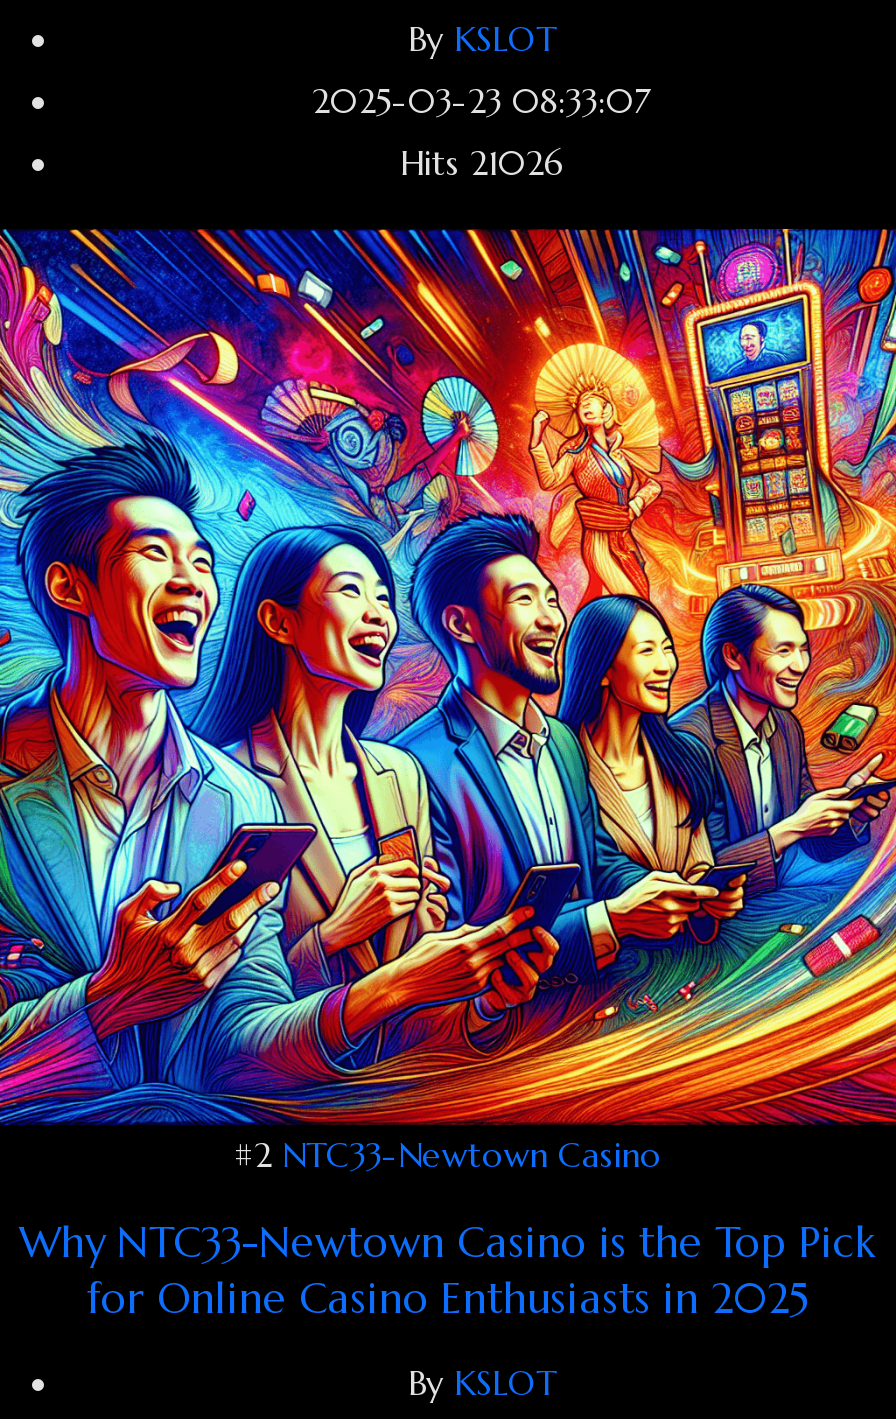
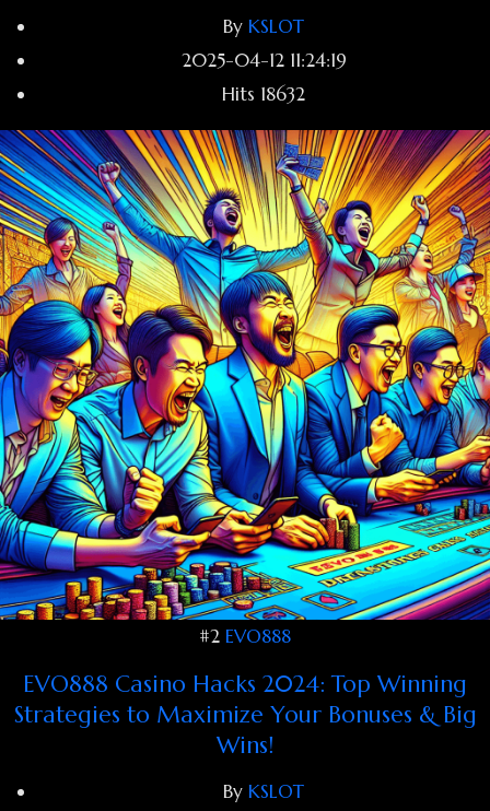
[312,79,652,185] 2025-03-23 08:33:07 | Hits 21026 -> [181,48,346,106] 2025-04-12 11:24:19 | Hits 18632
[6,227,890,1177] [image] | #2 NTC33-Newtown Casino -> [3,129,487,648] [image] | #2 EVO888
[19,1217,877,1325] Why NTC33-Newtown Casino is the Top Pick | for Online Casino Enthusiasts in 2025 -> [14,670,476,759] EVO888 Casino Hacks 2024: Top Winning | Strategies to Maximize Your Bonuses & Big | Wins!

